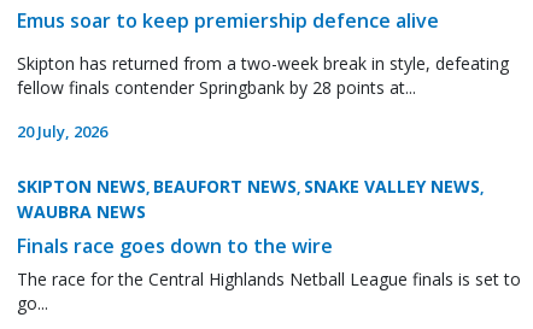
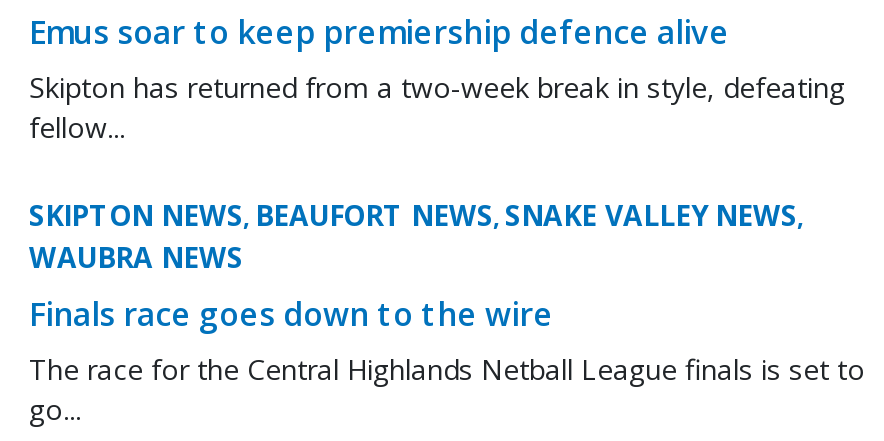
[17,76,416,142] fellow finals contender Springbank by 28 points at... | 20 July, 2026 -> [29,108,125,146] fellow...

